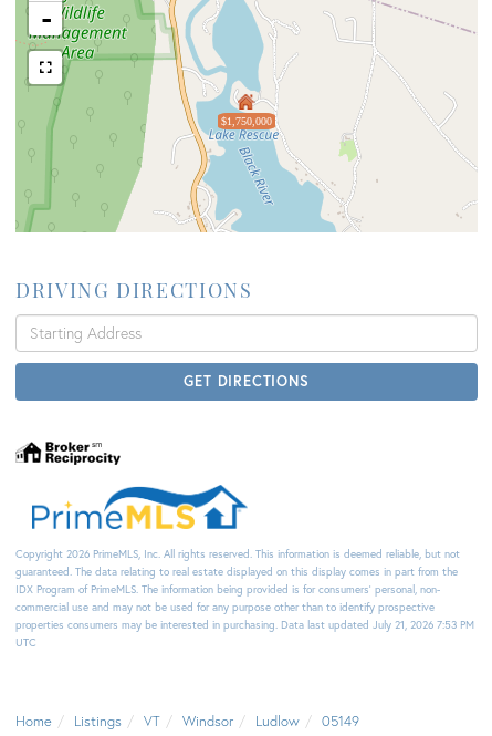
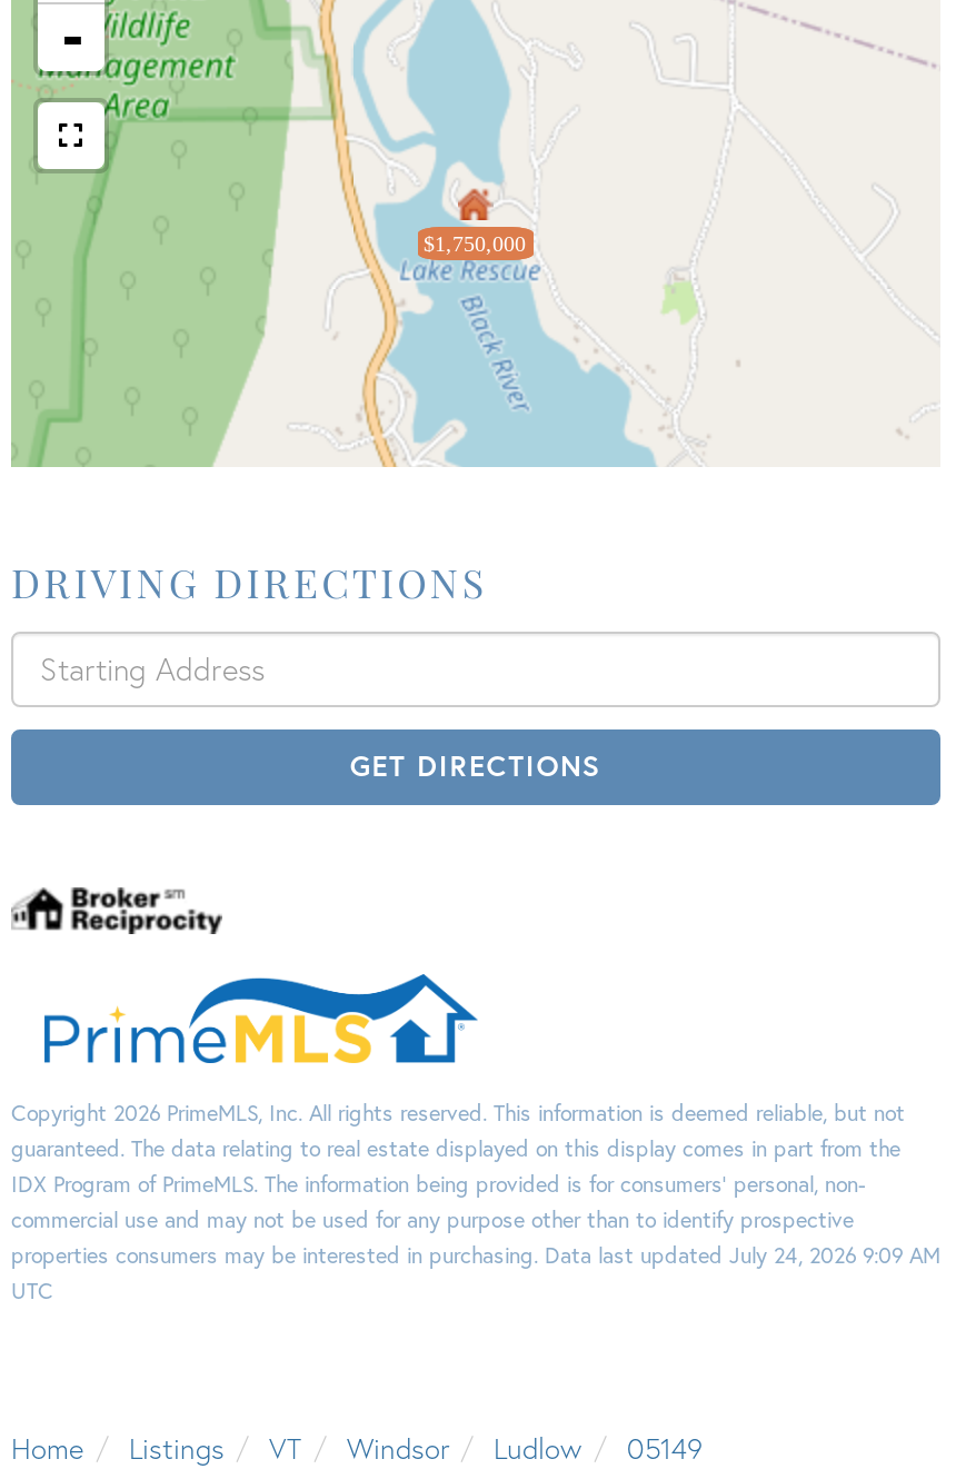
[15,618,474,632] properties consumers may be interested in purchasing. Data last updated July 21, 2026 7:53 PM -> [11,1241,940,1270] properties consumers may be interested in purchasing. Data last updated July 24, 2026 9:09 AM

